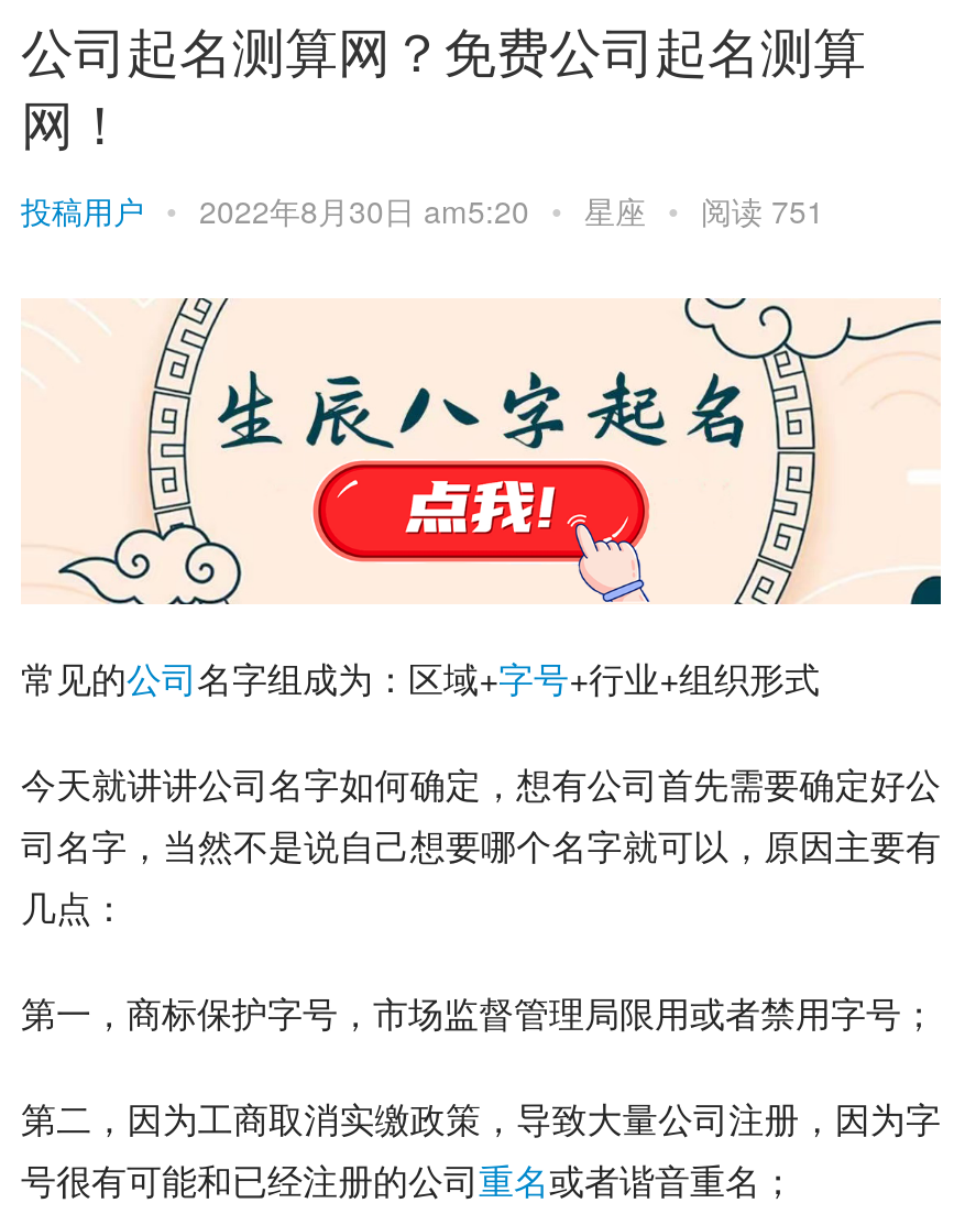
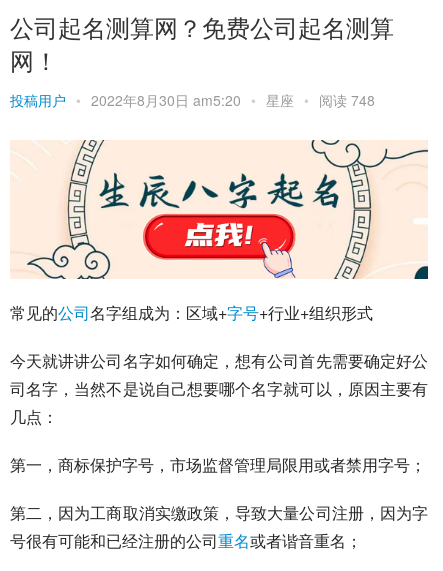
[21,188,824,232] 投稿用户 • 2022年8月30日 am5:20 • 星座 • 阅读 751 -> [10,90,375,110] 投稿用户 • 2022年8月30日 am5:20 • 星座 • 阅读 748

